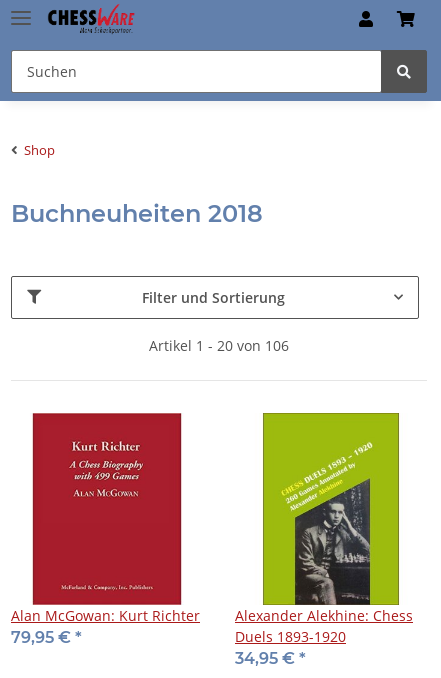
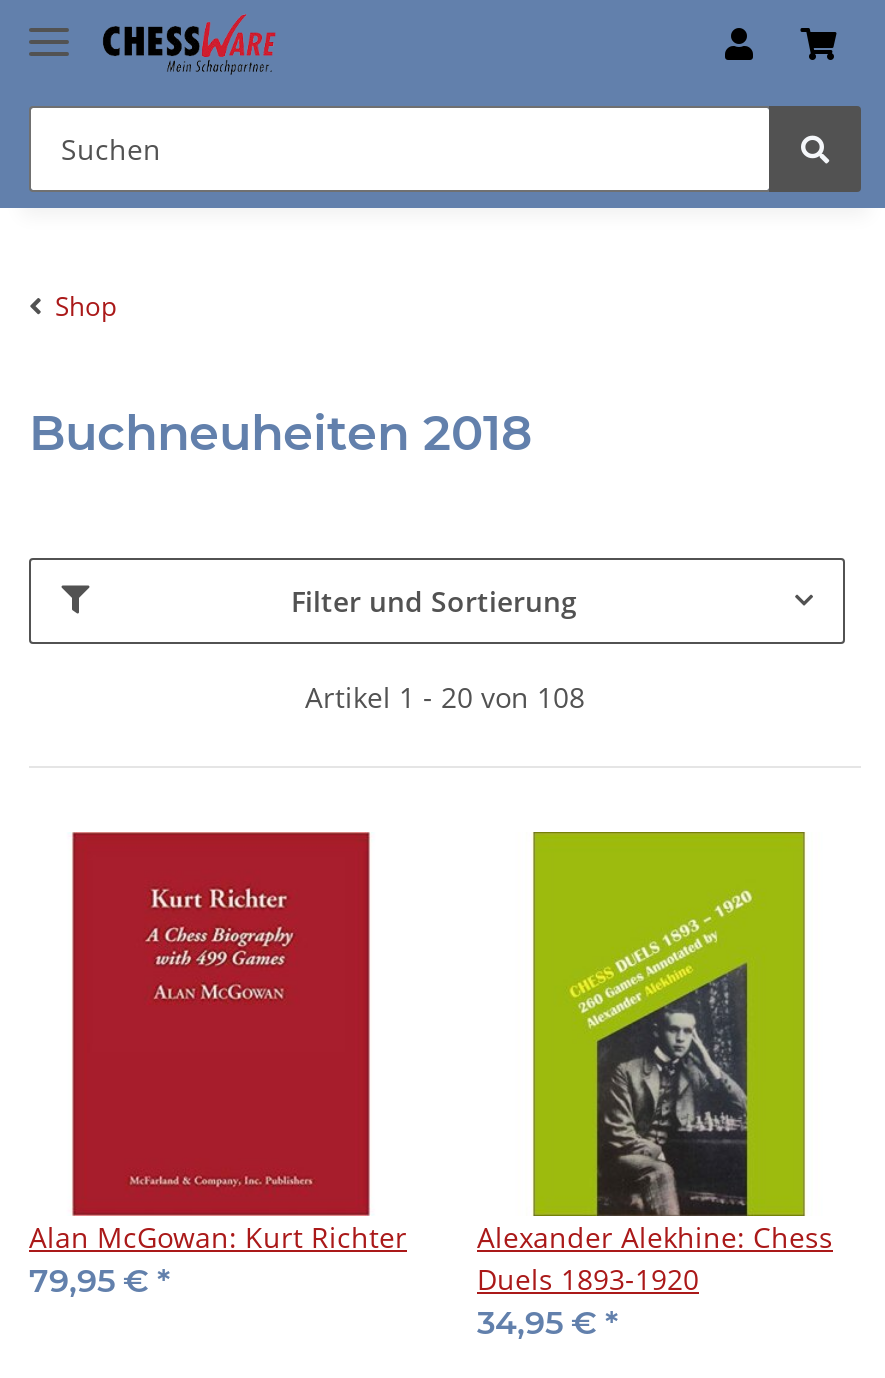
[149,336,289,355] Artikel 1 - 20 von 106 -> [305,678,585,716] Artikel 1 - 20 von 108

